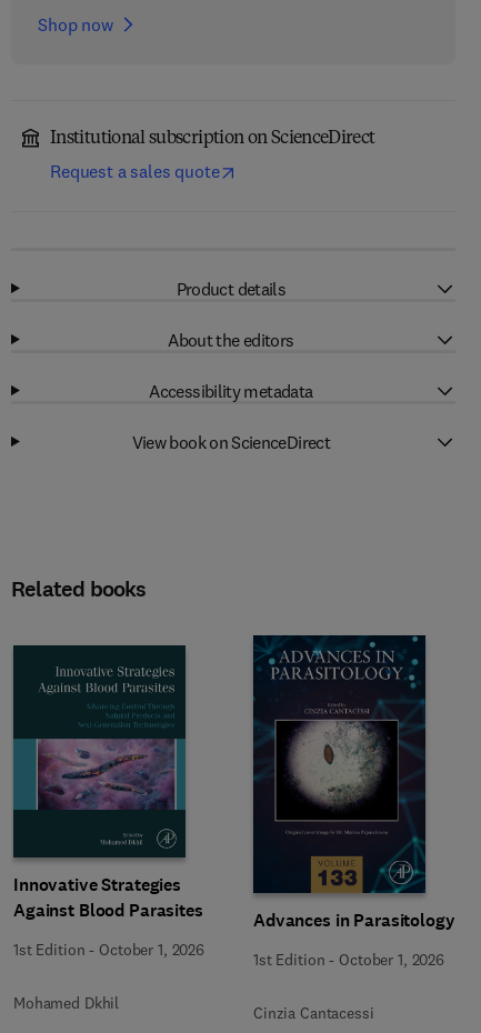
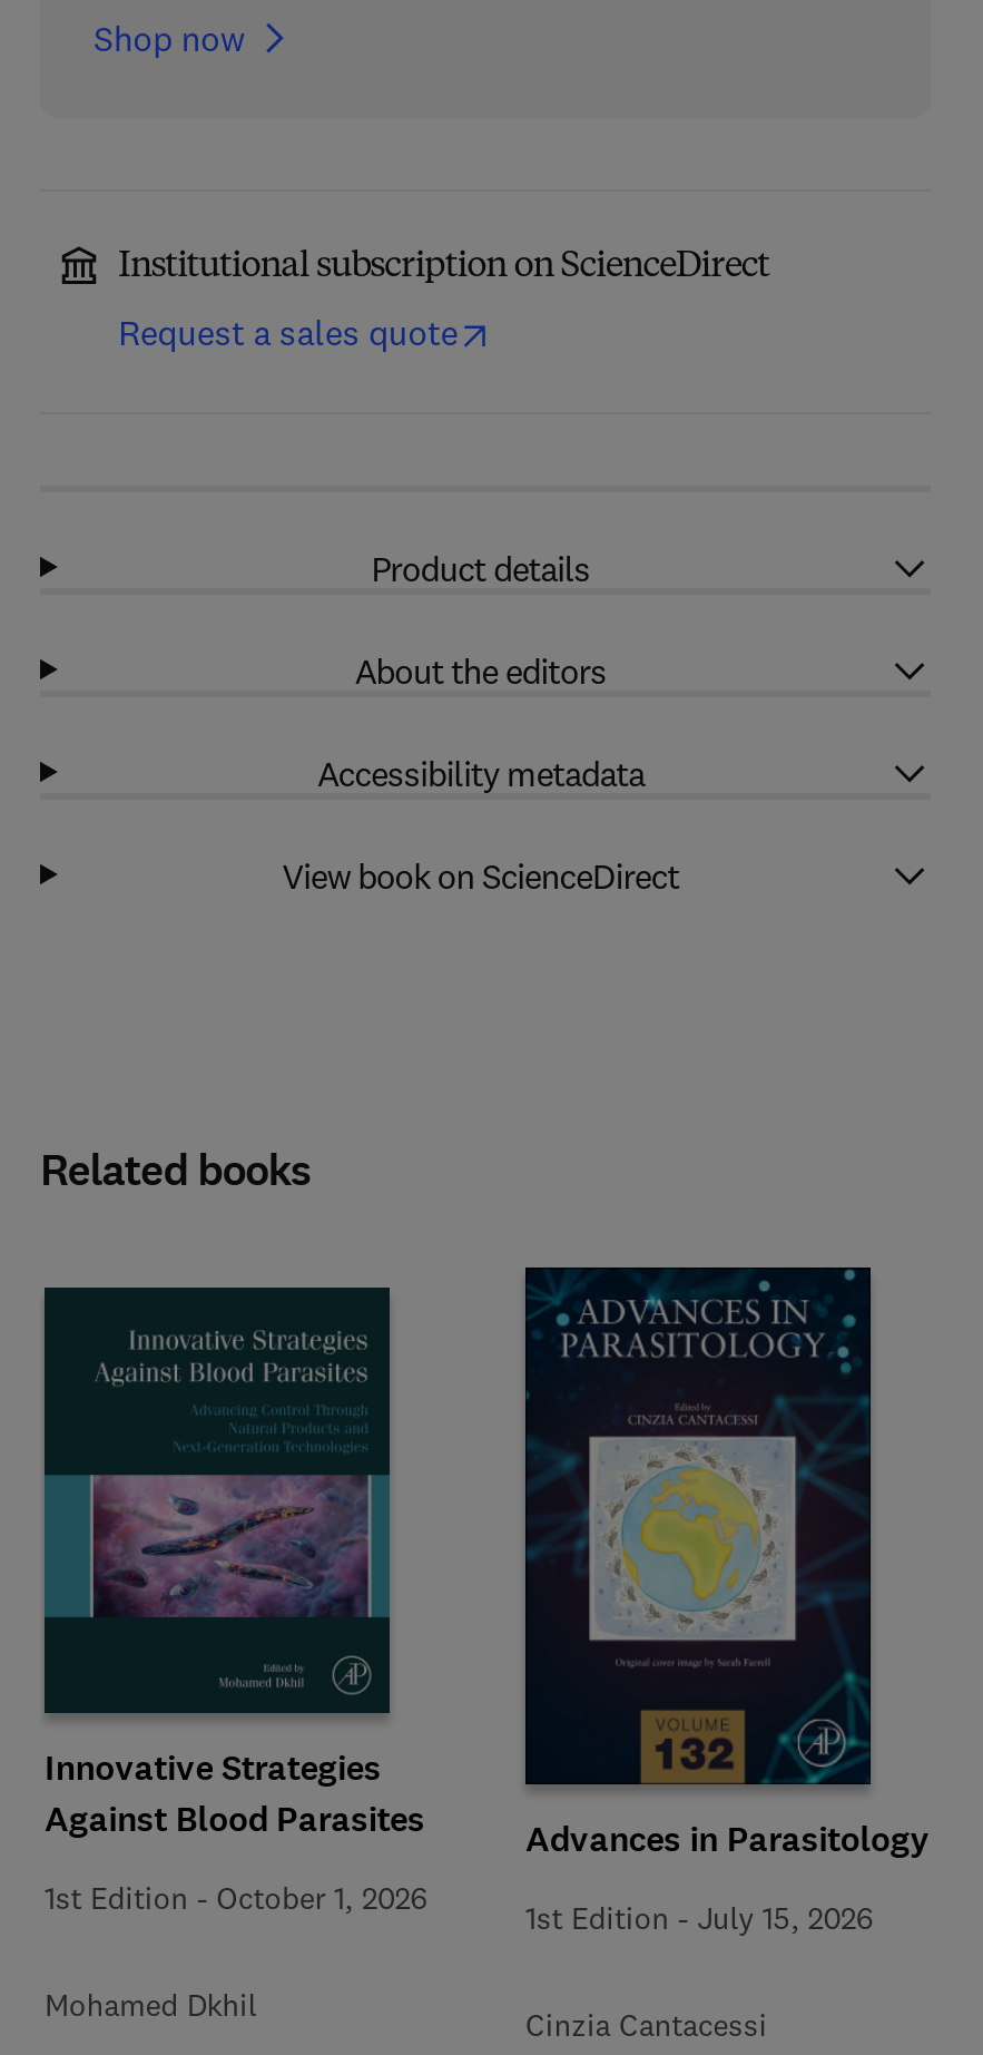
[274,719,399,822] [image] -> [568,1437,815,1642] [image]
[253,949,444,969] 1st Edition - October 1, 2026 -> [525,1897,873,1937] 1st Edition - July 15, 2026

